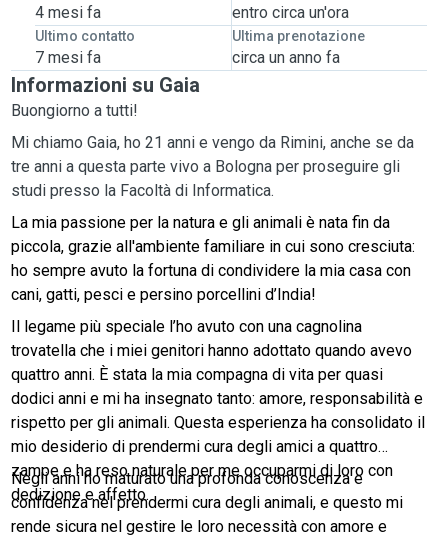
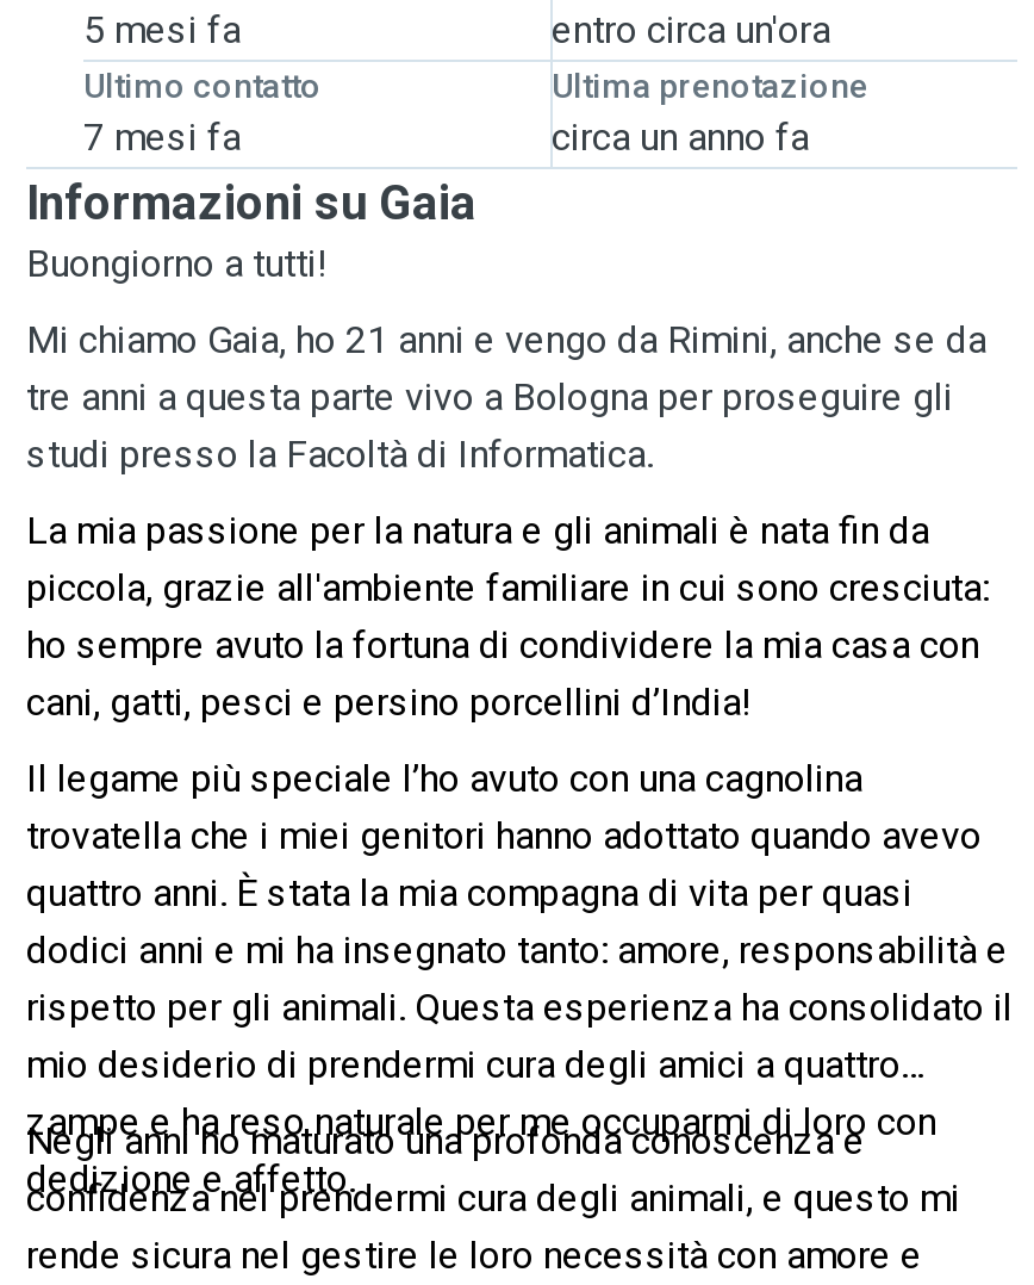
[35,3,101,22] 4 mesi fa -> [83,7,241,52] 5 mesi fa

